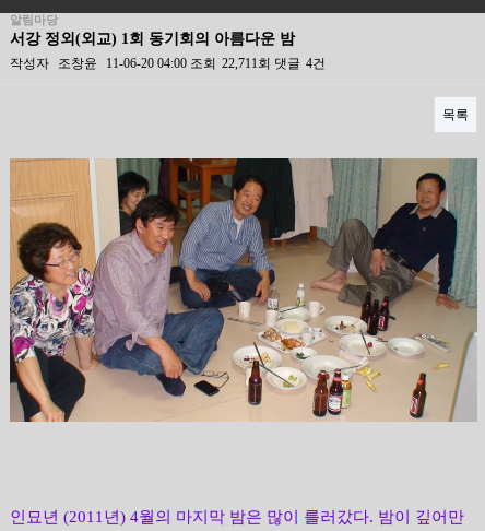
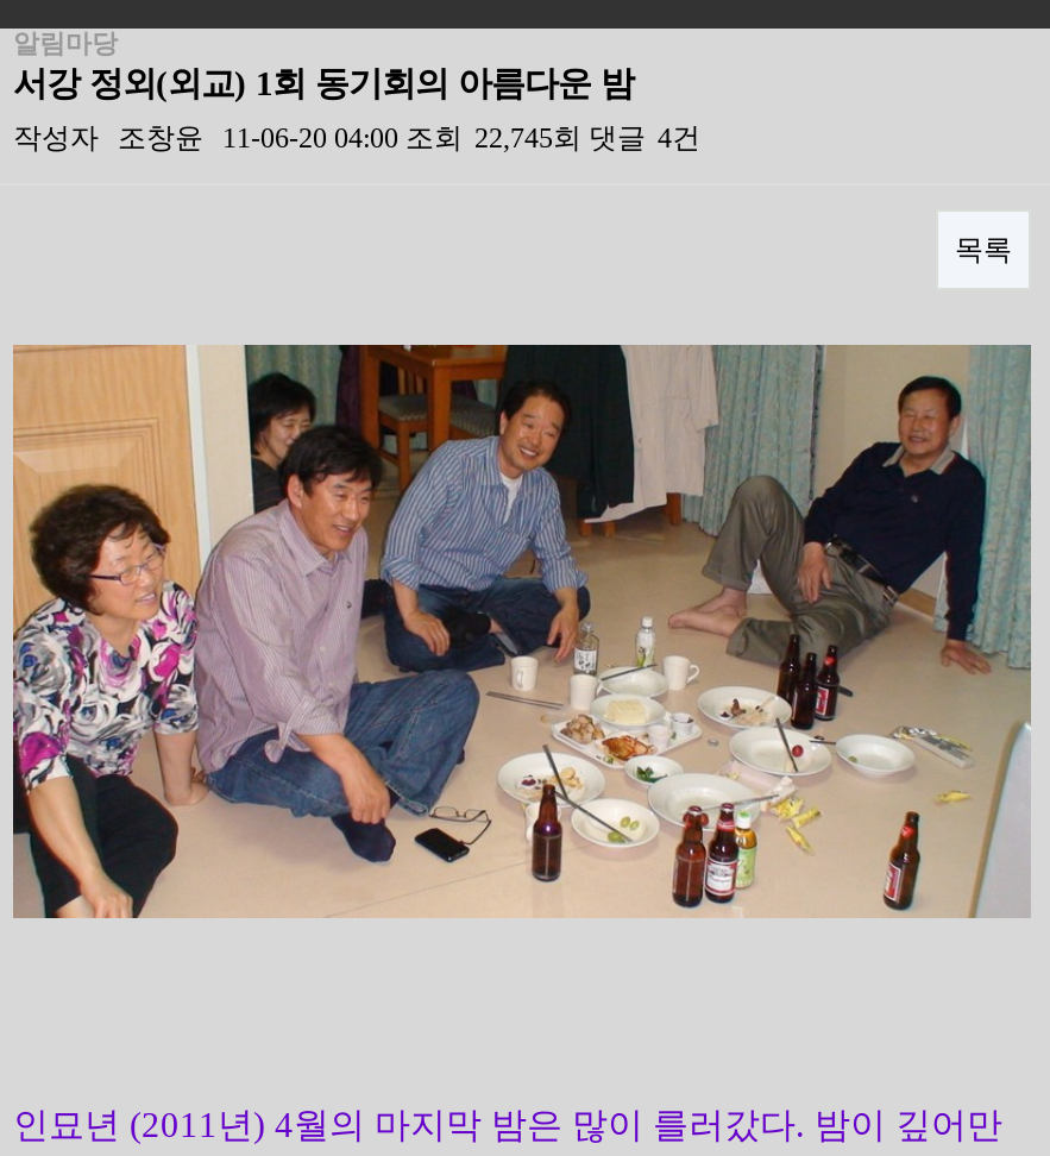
[10,56,326,71] 작성자 조창윤 11-06-20 04:00 조회 22,711회 댓글 4건 -> [13,121,700,155] 작성자 조창윤 11-06-20 04:00 조회 22,745회 댓글 4건

